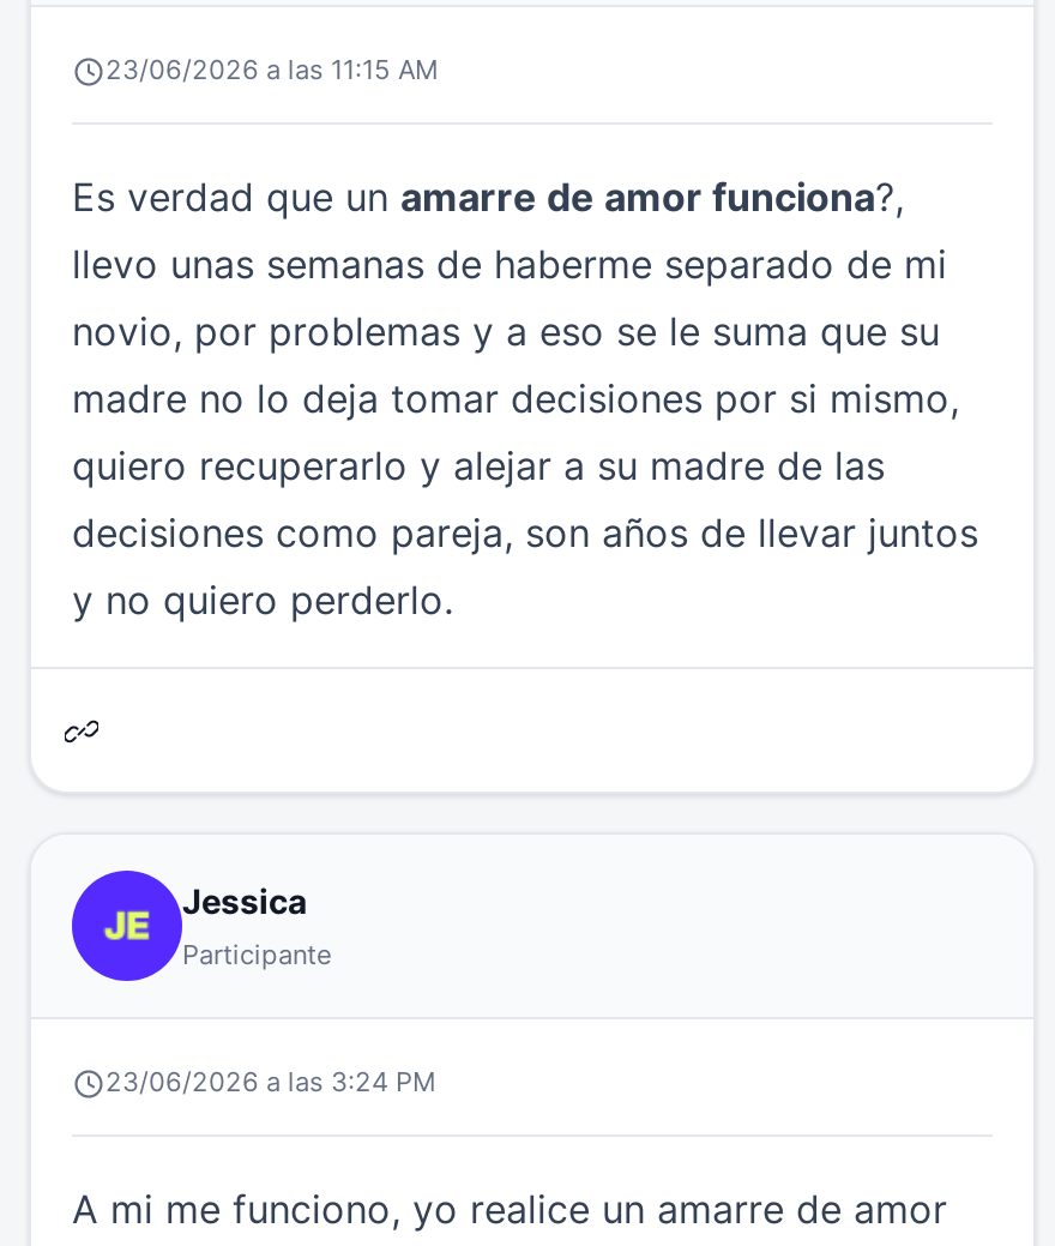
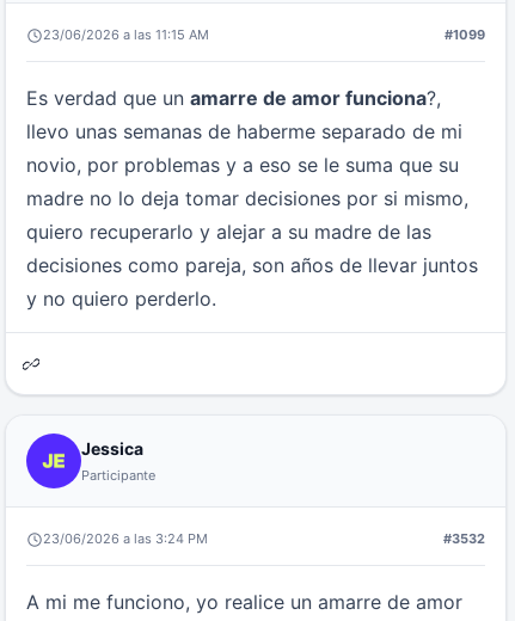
none -> [445,26,485,43] #1099
none -> [443,530,485,547] #3532

